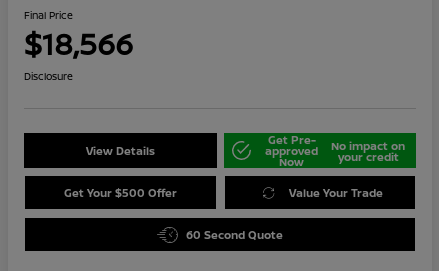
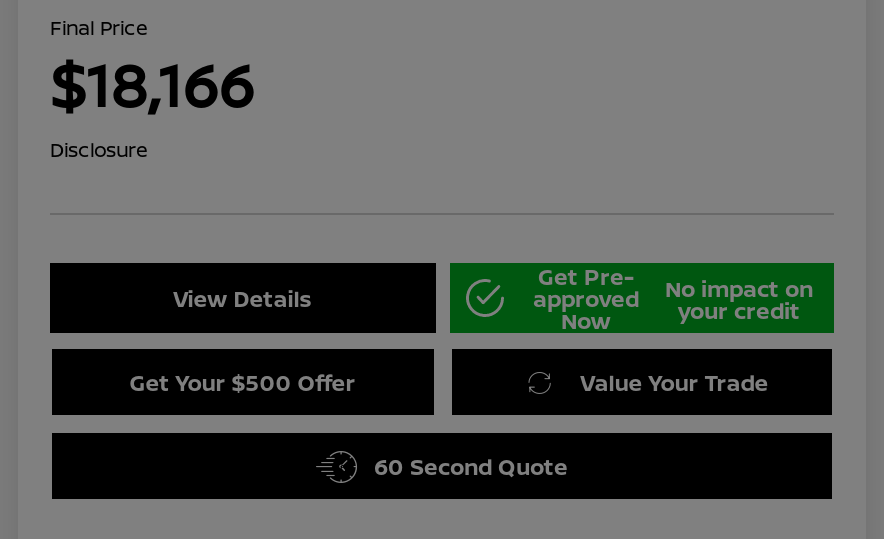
[24,23,133,64] $18,566 -> [50,43,254,125] $18,166

